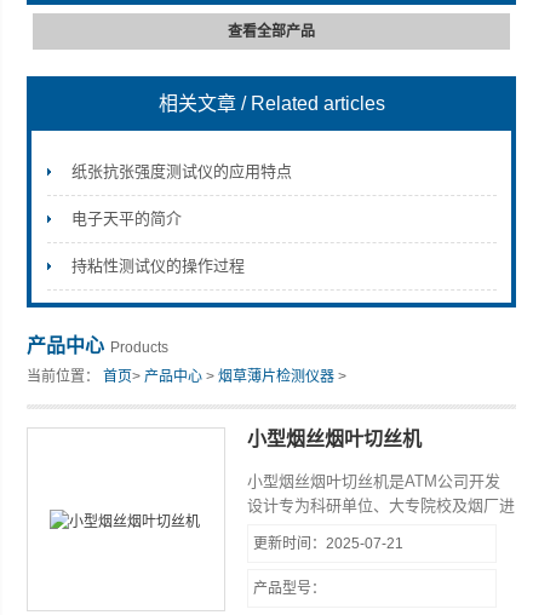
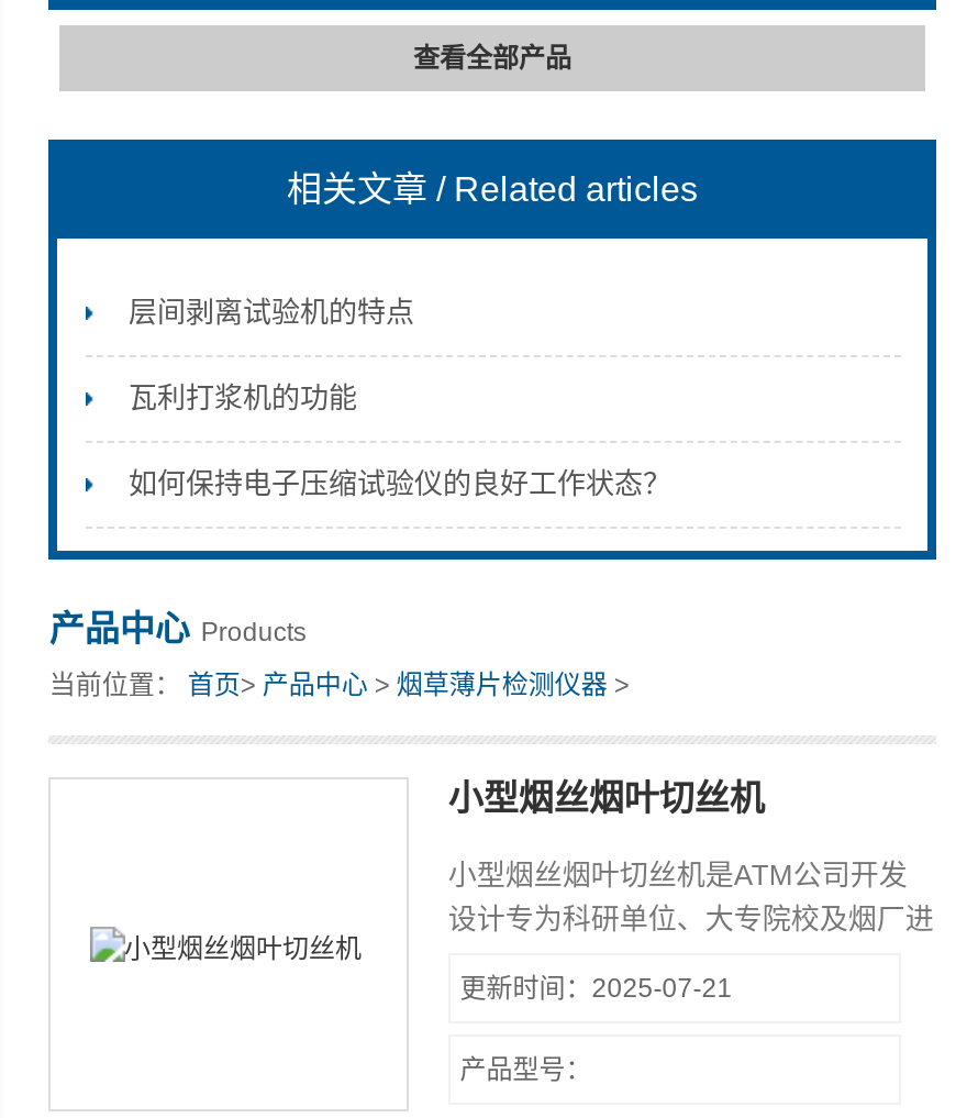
[71,162,291,180] 纸张抗张强度测试仪的应用特点 -> [129,296,414,329] 层间剥离试验机的特点
[71,209,181,228] 电子天平的简介 -> [129,381,357,414] 瓦利打浆机的功能
[71,257,244,275] 持粘性测试仪的操作过程 -> [129,467,671,500] 如何保持电子压缩试验仪的良好工作状态？

